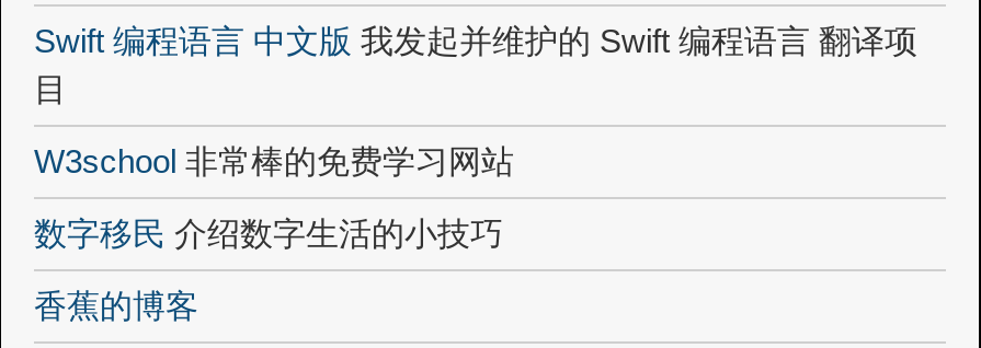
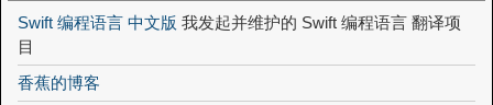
[34,142,514,251] W3school非常棒的免费学习网站 | 数字移民介绍数字生活的小技巧 -> none

